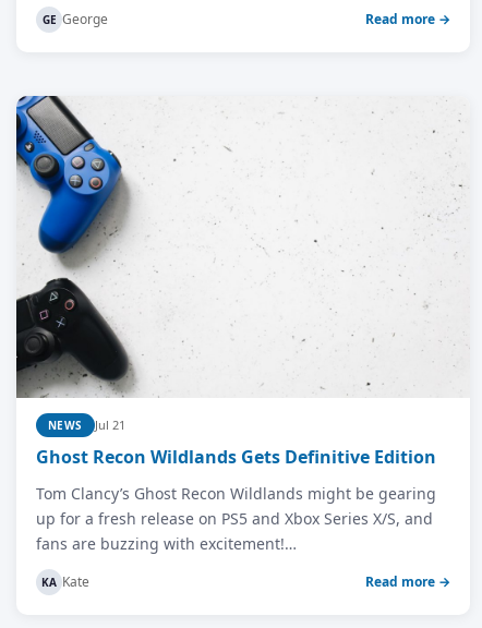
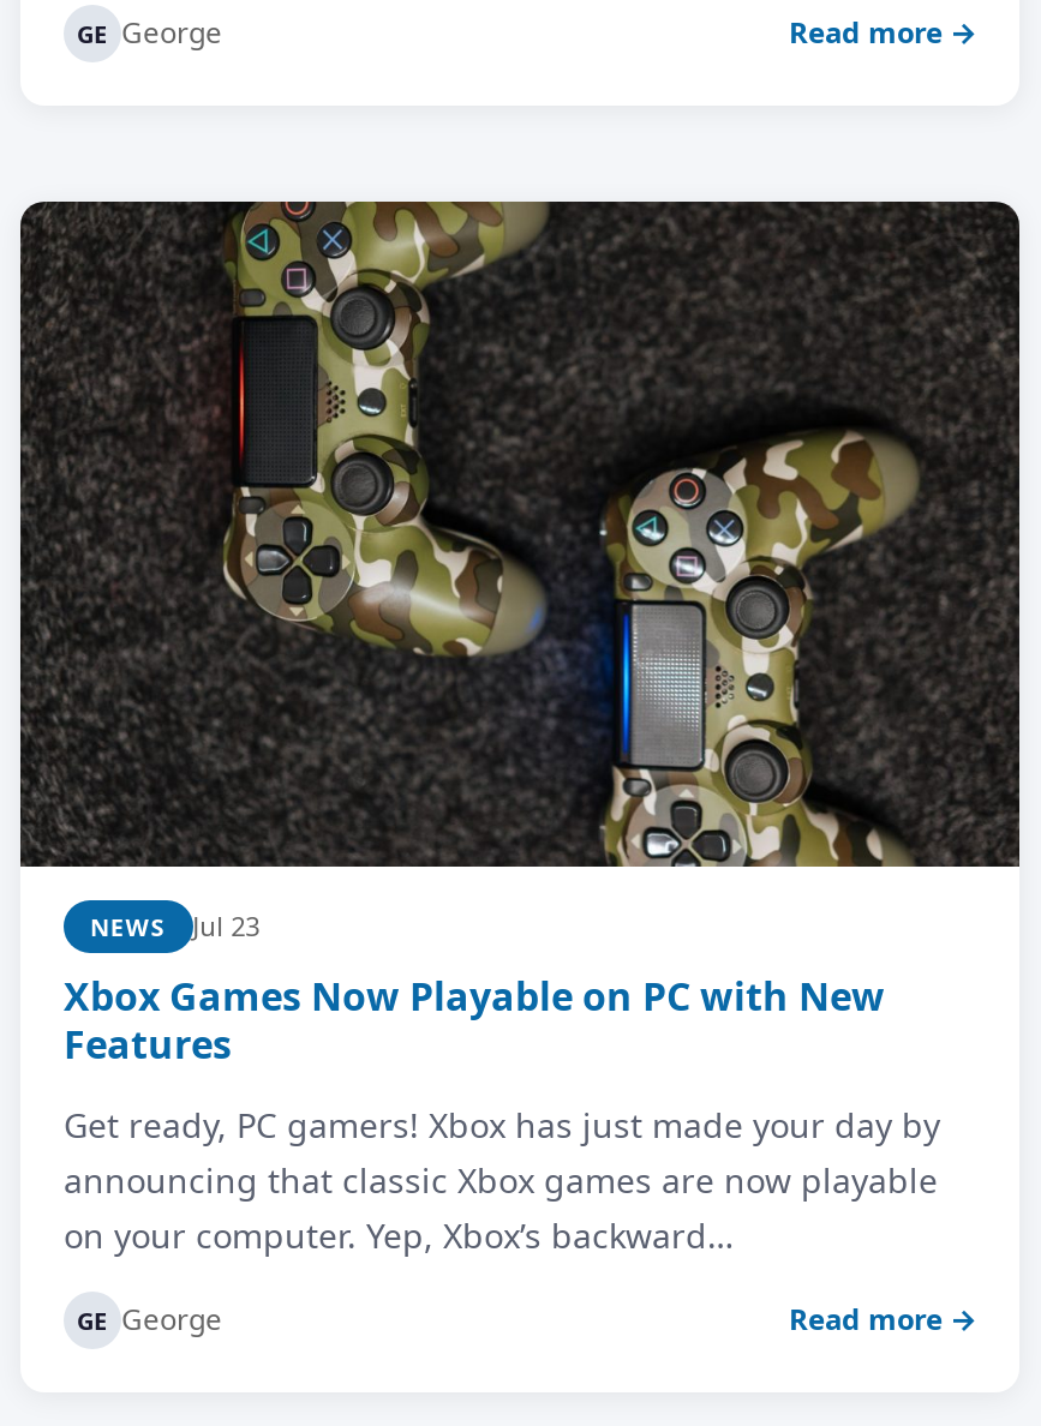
[15,95,470,433] [image] | NEWS Jul 21 -> [18,199,1022,944] [image] | NEWS Jul 23
[36,445,436,469] Ghost Recon Wildlands Gets Definitive Edition -> [64,970,885,1070] Xbox Games Now Playable on PC with New | Features
[36,483,436,554] Tom Clancy’s Ghost Recon Wildlands might be gearing | up for a fresh release on PS5 and Xbox Series X/S, and | fans are buzzing with excitement!… -> [64,1102,940,1258] Get ready, PC gamers! Xbox has just made your day by | announcing that classic Xbox games are now playable | on your computer. Yep, Xbox’s backward…
[41,573,89,591] KA Kate -> [77,1300,222,1341] GE George

